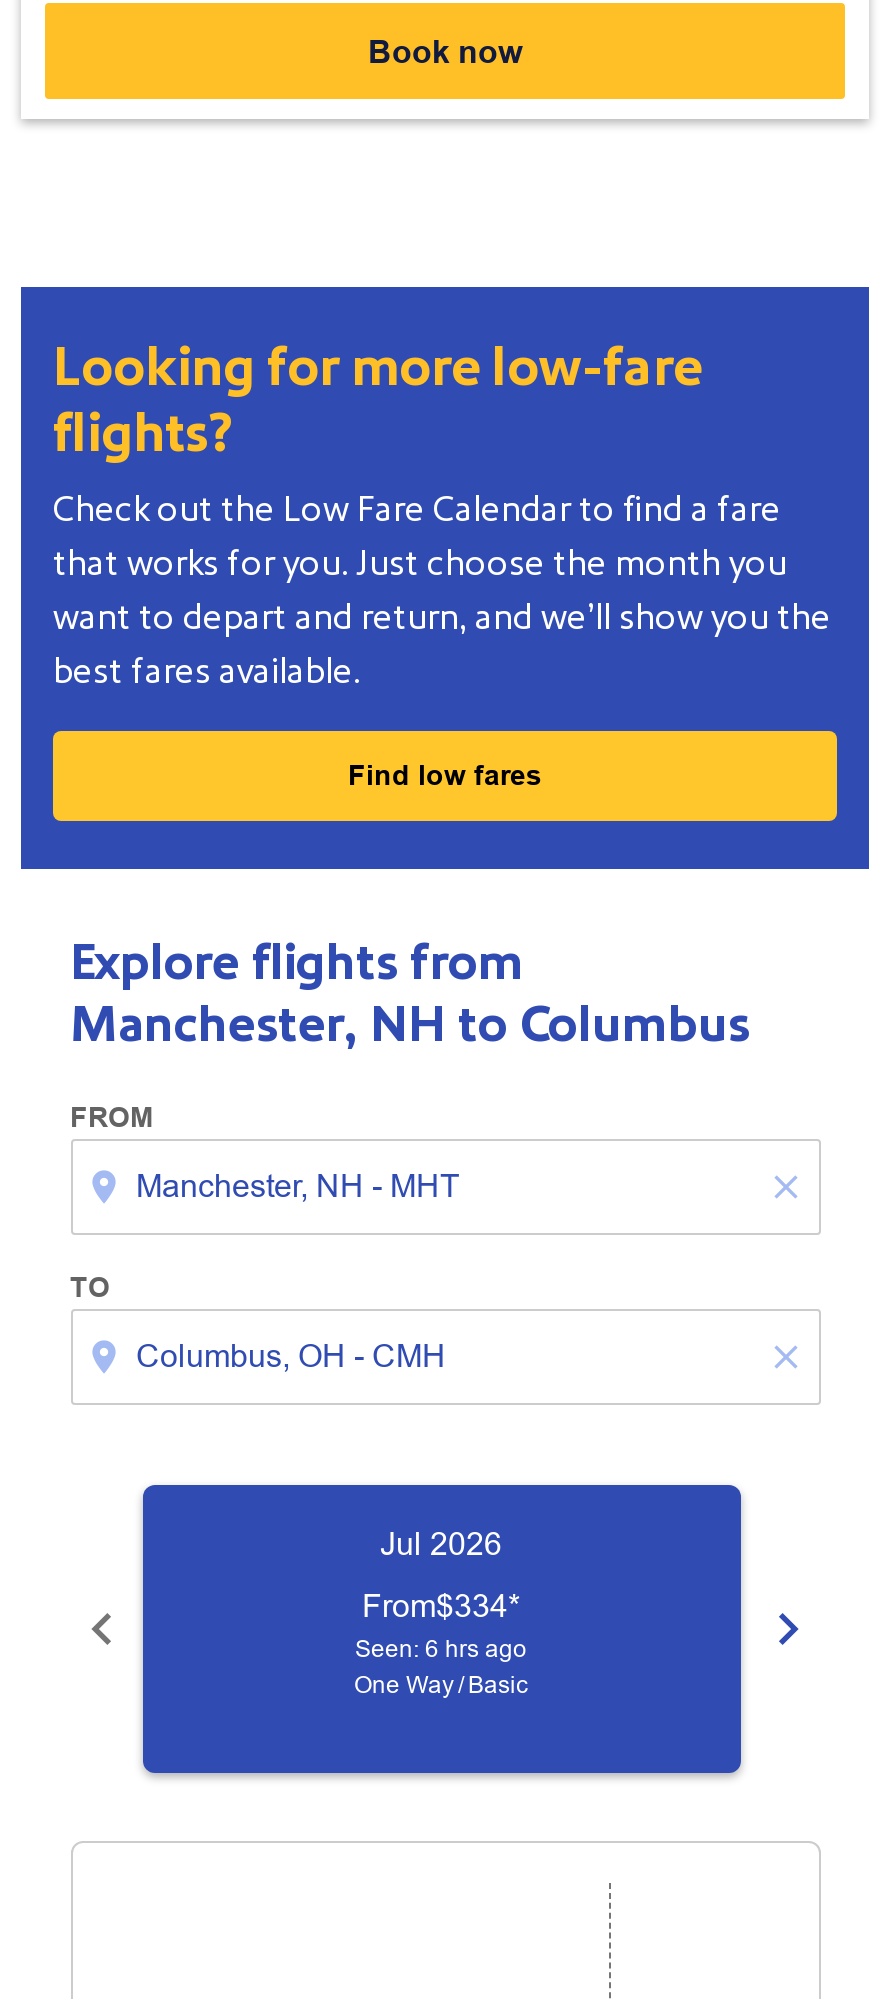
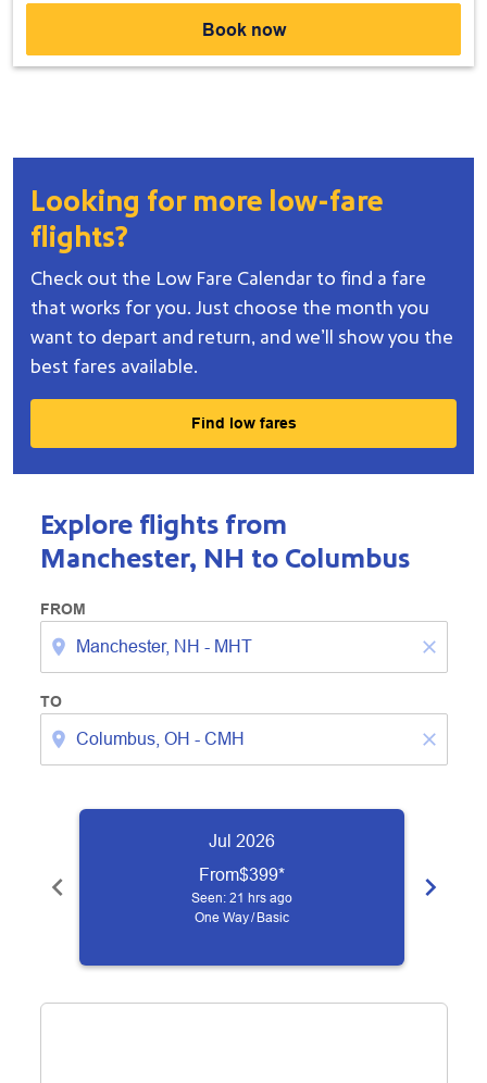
[362,1589,520,1623] From$334* -> [198,866,284,884] From$399*
[355,1635,527,1663] Seen: 6 hrs ago -> [191,891,292,906] Seen: 21 hrs ago

